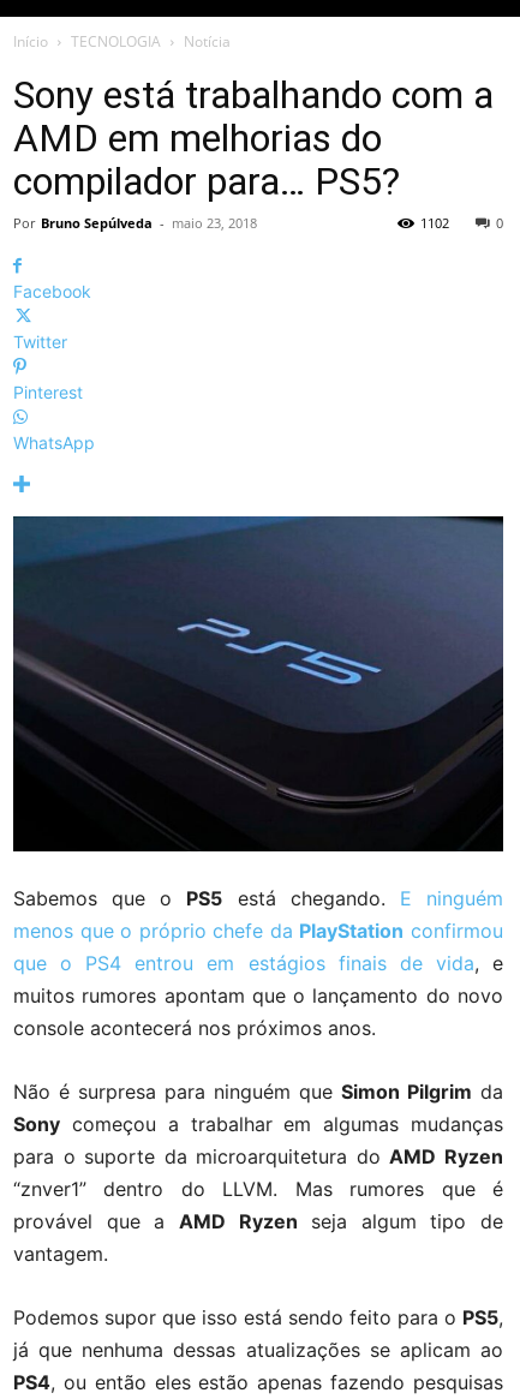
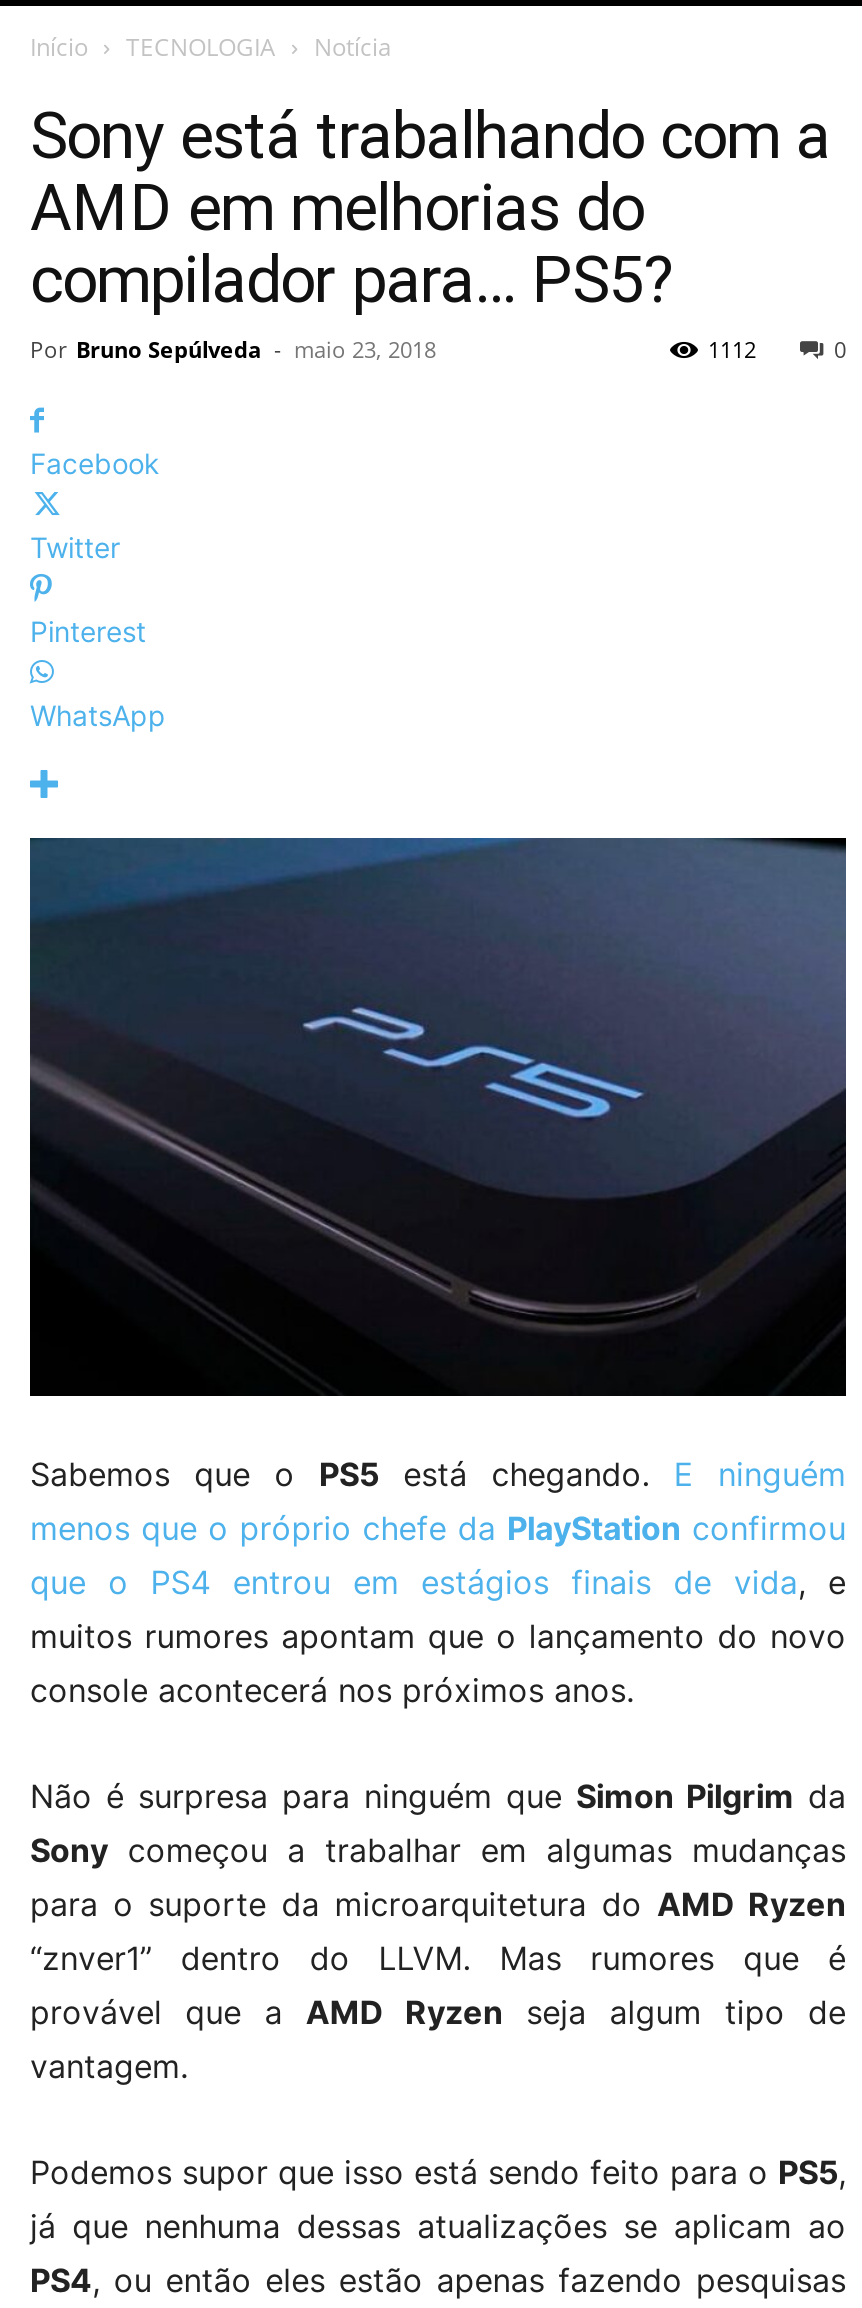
[420,213,449,231] 1102 -> [708,333,756,363] 1112

